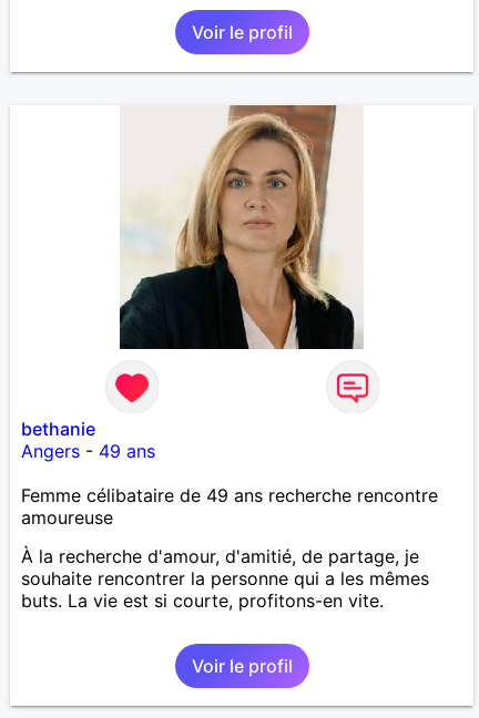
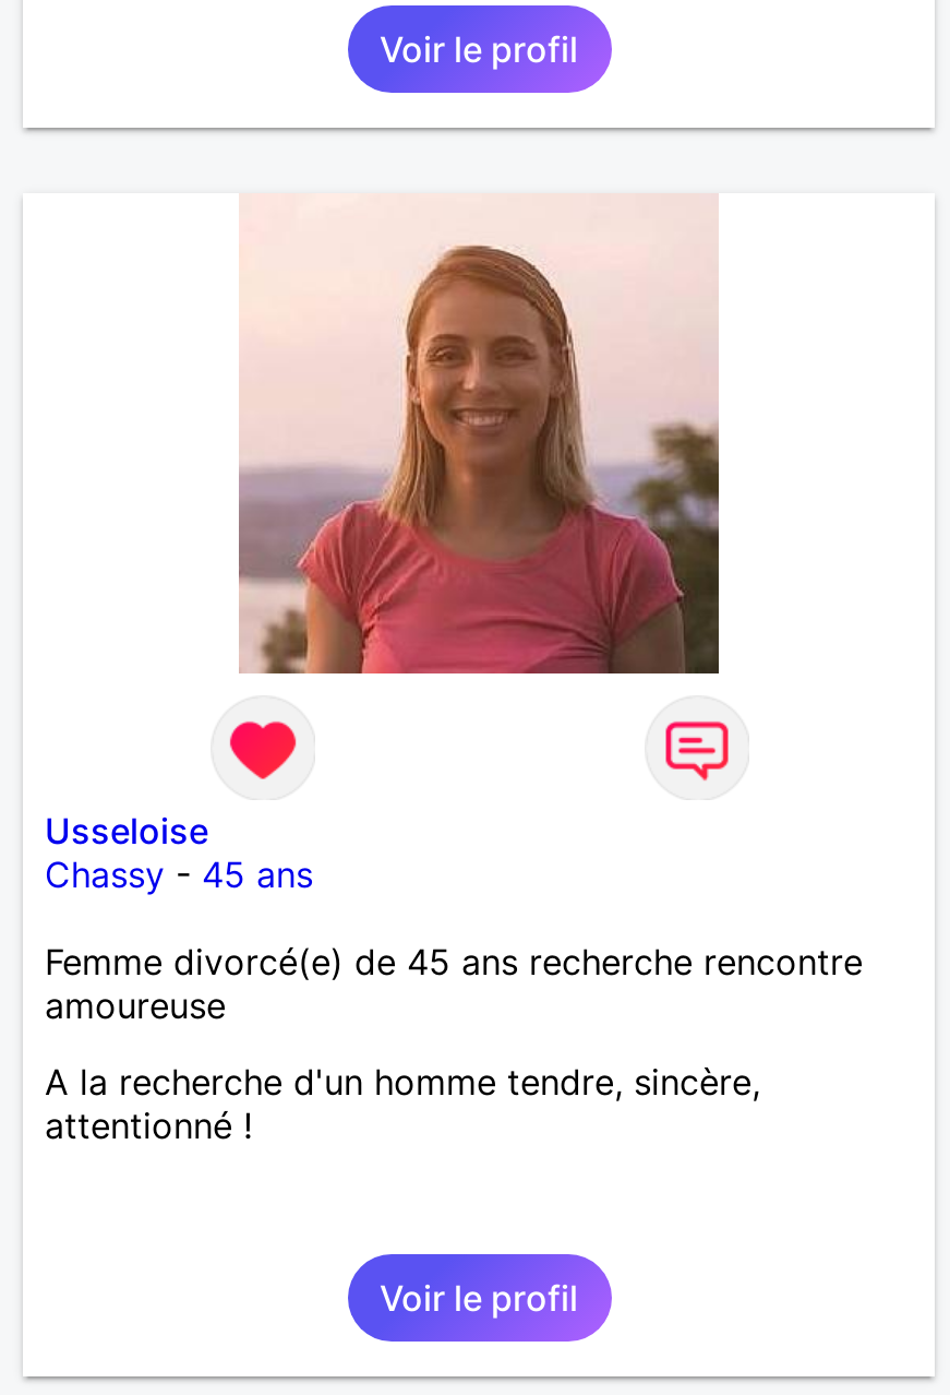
[119,104,364,350] [image] -> [237,193,721,676] [image]
[21,418,155,462] bethanie | Angers - 49 ans -> [45,809,313,896] Usseloise | Chassy - 45 ans
[21,484,438,506] Femme célibataire de 49 ans recherche rencontre -> [45,940,863,983] Femme divorcé(e) de 45 ans recherche rencontre
[21,545,429,612] À la recherche d'amour, d'amitié, de partage, je | souhaite rencontrer la personne qui a les mêmes | buts. La vie est si courte, profitons-en vite. -> [45,1060,760,1147] A la recherche d'un homme tendre, sincère, | attentionné !

